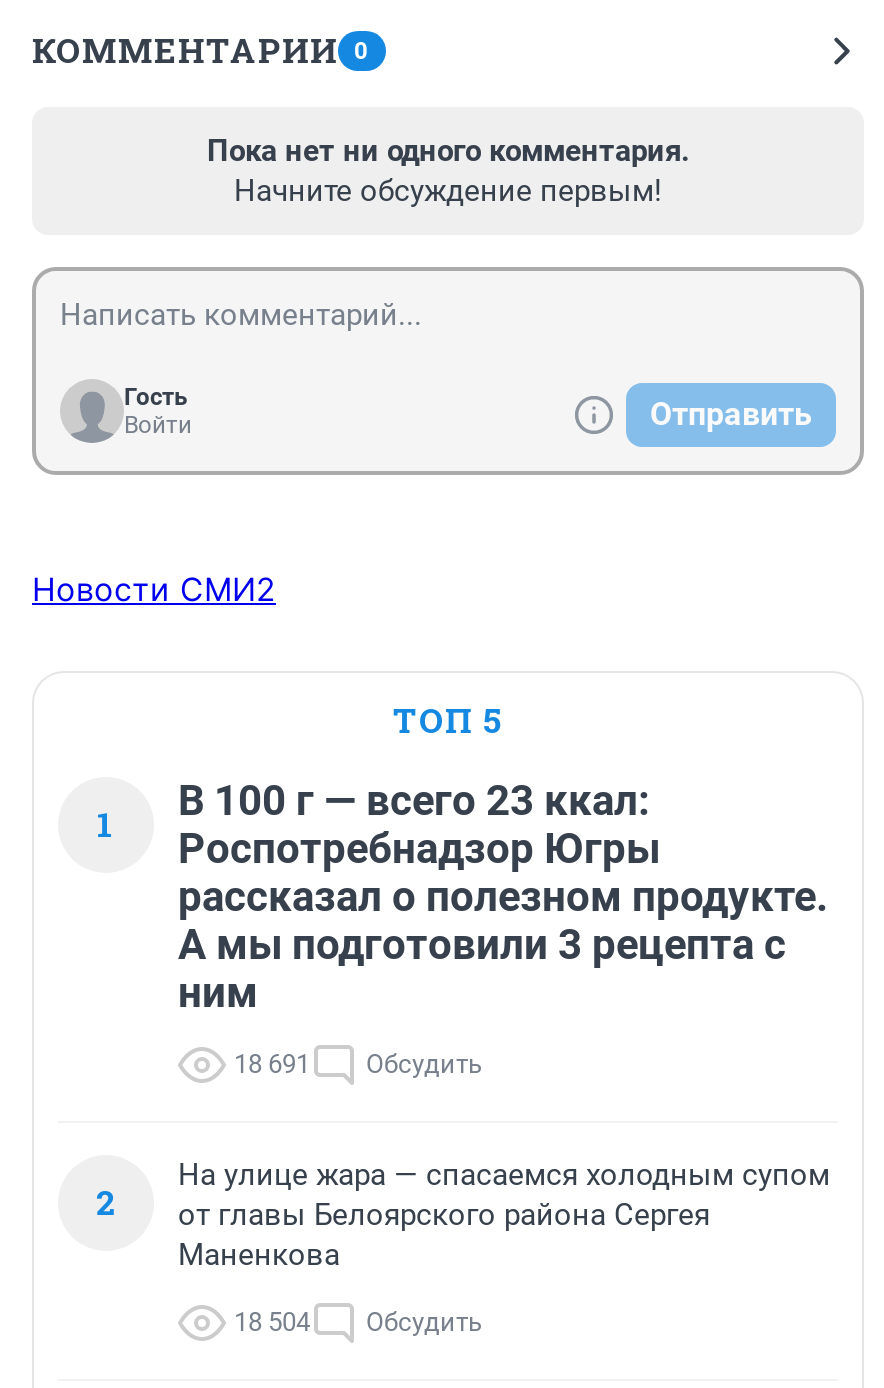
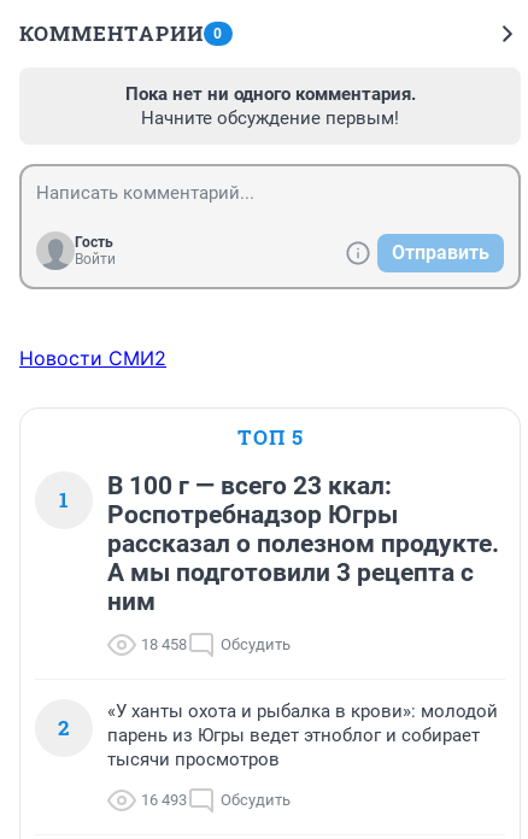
[234,1049,482,1079] 18 691 Обсудить -> [141,635,291,653] 18 458 Обсудить
[178,1157,830,1273] На улице жара — спасаемся холодным супом | от главы Белоярского района Сергея | Маненкова -> [107,700,498,770] «У ханты охота и рыбалка в крови»: молодой | парень из Югры ведет этноблог и собирает | тысячи просмотров
[234,1307,482,1337] 18 504 Обсудить -> [141,791,291,809] 16 493 Обсудить

